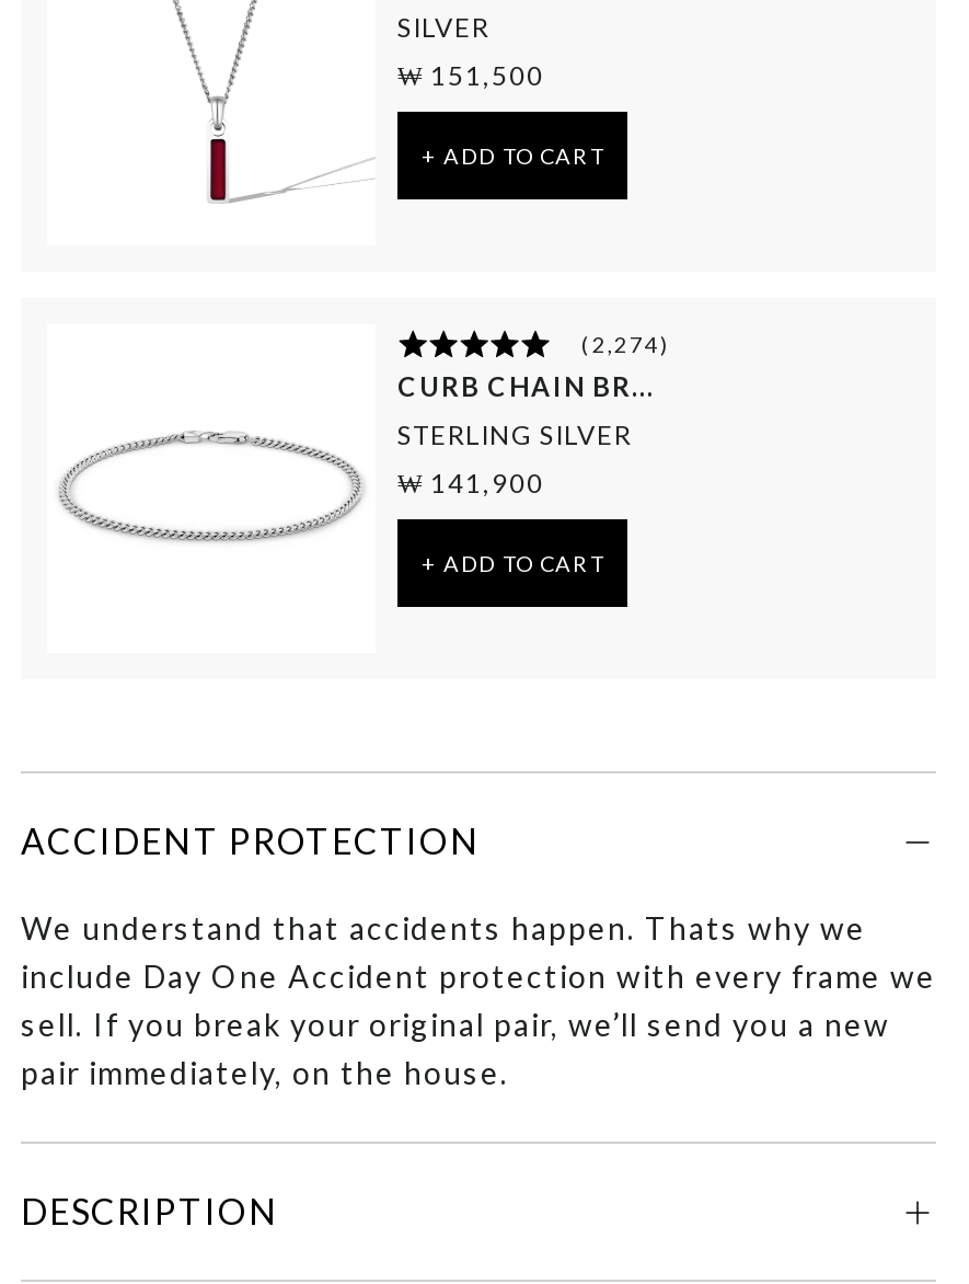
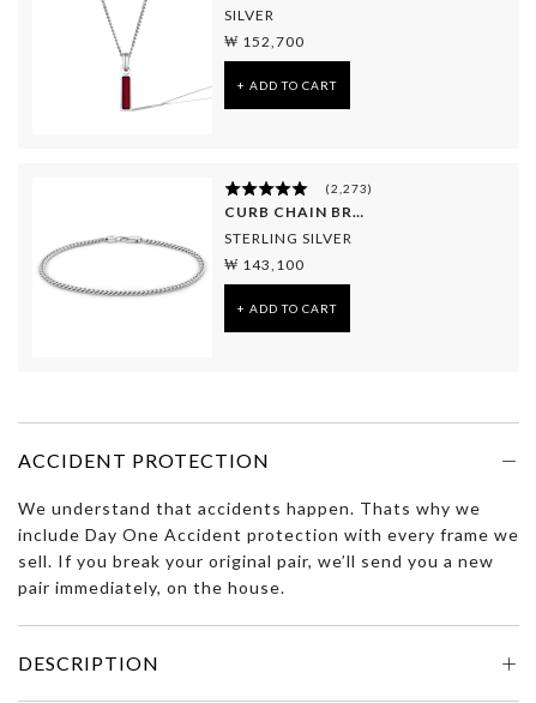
[397,59,544,92] ₩ 151,500 -> [224,33,305,51] ₩ 152,700
[581,331,669,357] (2,274) -> [325,181,373,196] (2,273)
[397,467,544,500] ₩ 141,900 -> [224,256,305,274] ₩ 143,100

